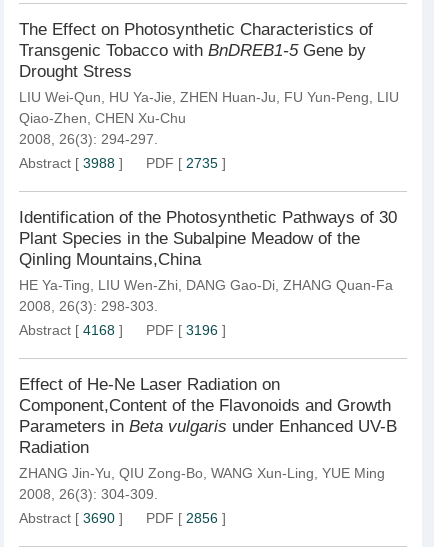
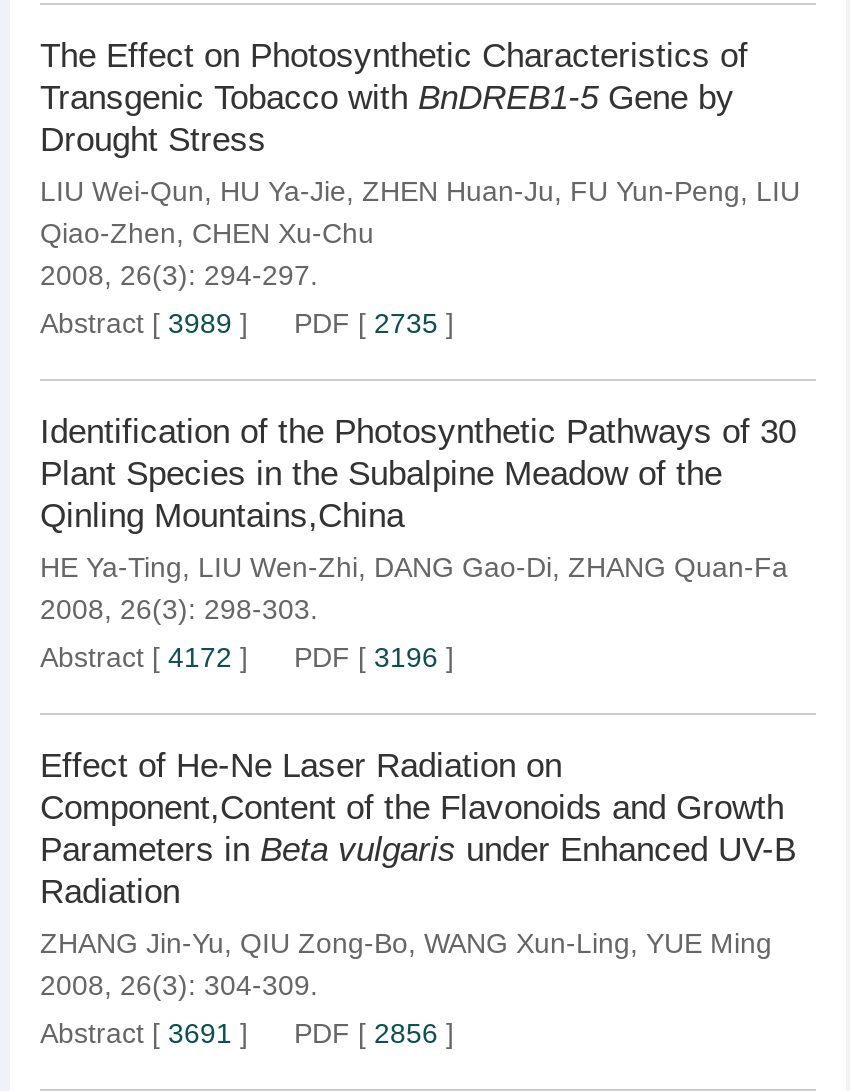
[19,155,226,171] Abstract [3988] PDF [2735] -> [40,307,454,339] Abstract [3989] PDF [2735]
[19,322,226,338] Abstract [4168] PDF [3196] -> [40,641,454,673] Abstract [4172] PDF [3196]
[19,510,226,526] Abstract [3690] PDF [2856] -> [40,1017,454,1049] Abstract [3691] PDF [2856]

